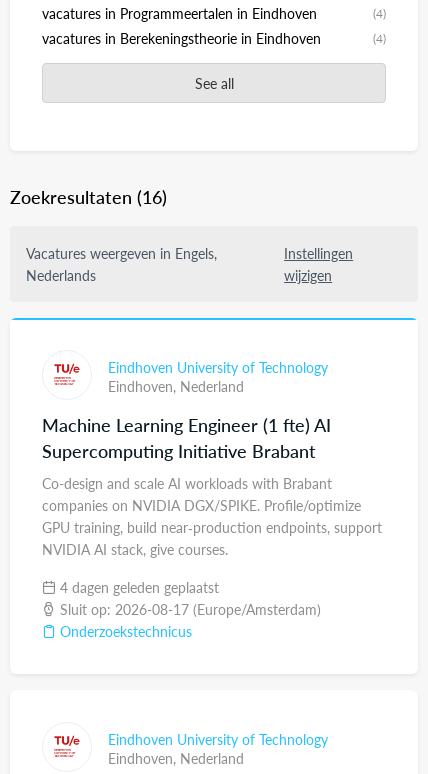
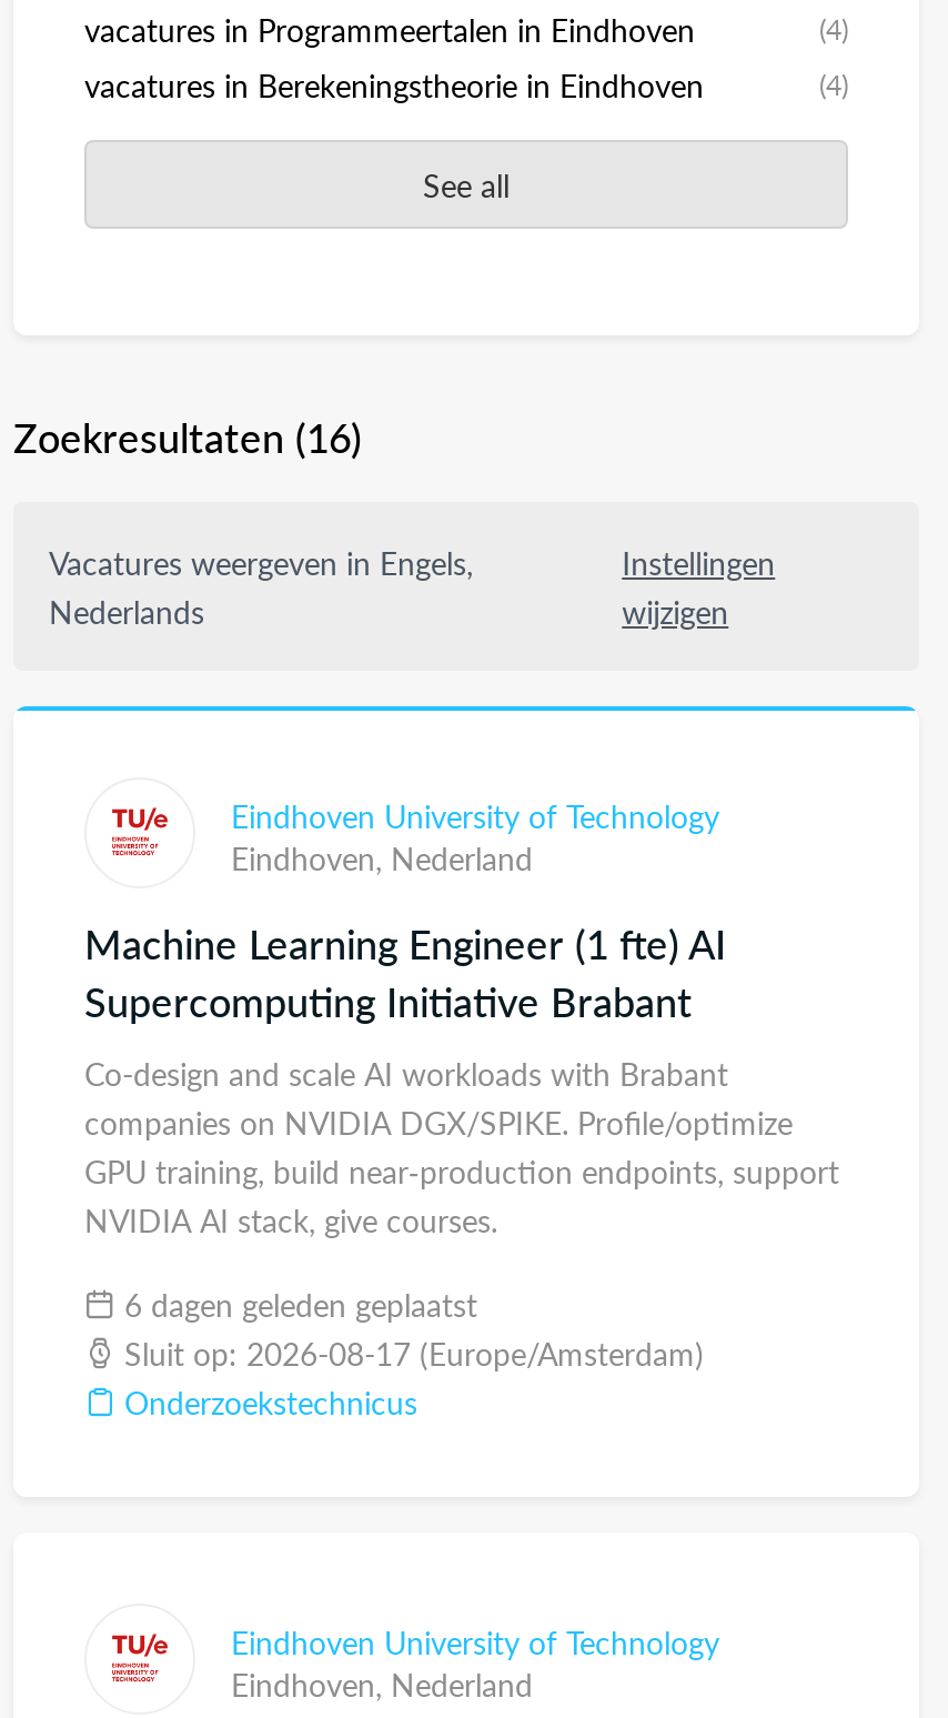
[56,577,219,597] 4 dagen geleden geplaatst -> [115,1282,477,1326] 6 dagen geleden geplaatst

